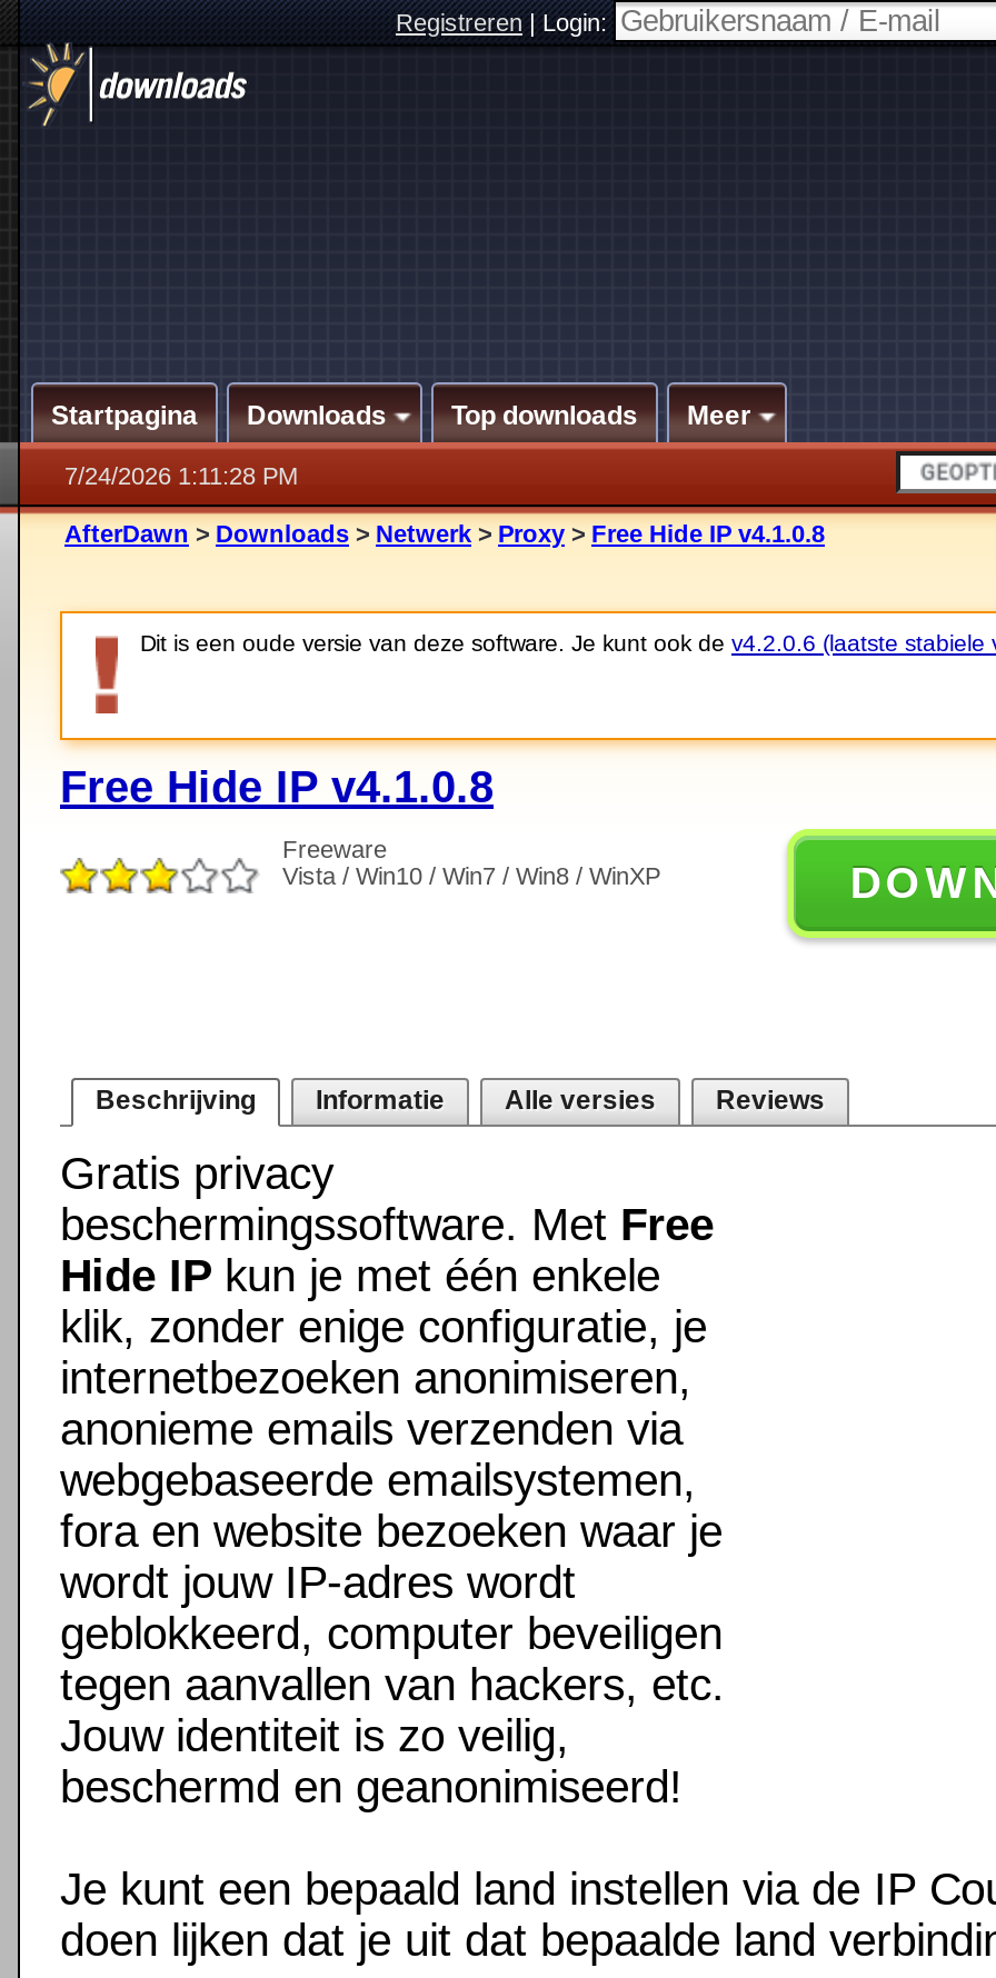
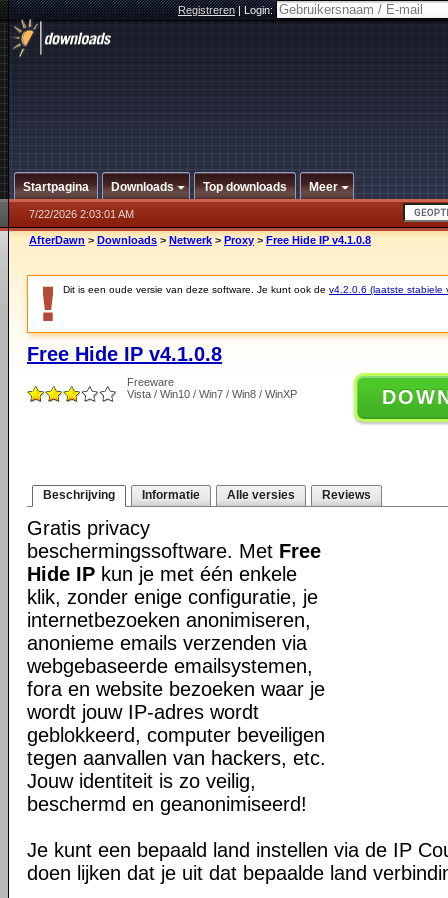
[64,462,298,489] 7/24/2026 1:11:28 PM -> [29,208,134,220] 7/22/2026 2:03:01 AM

